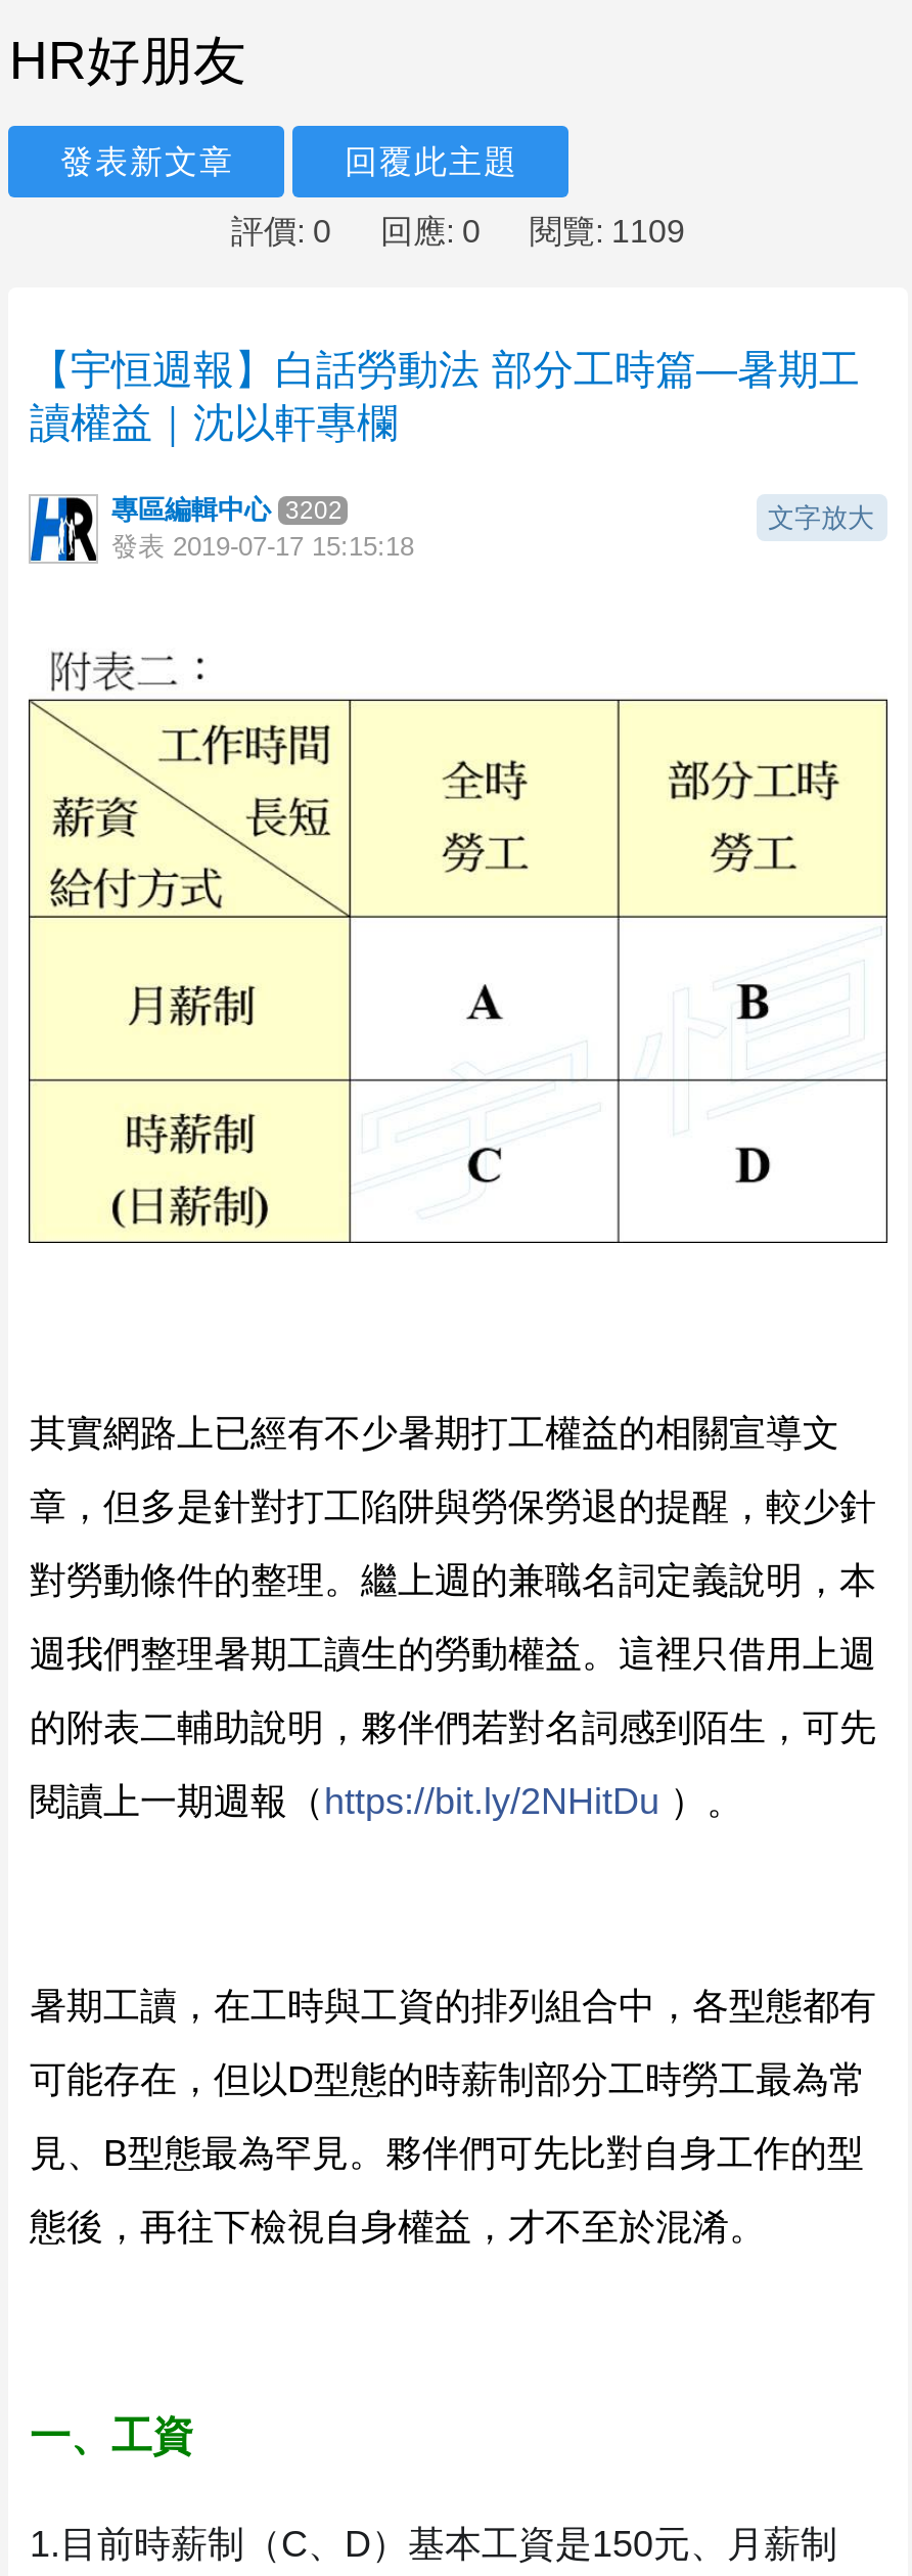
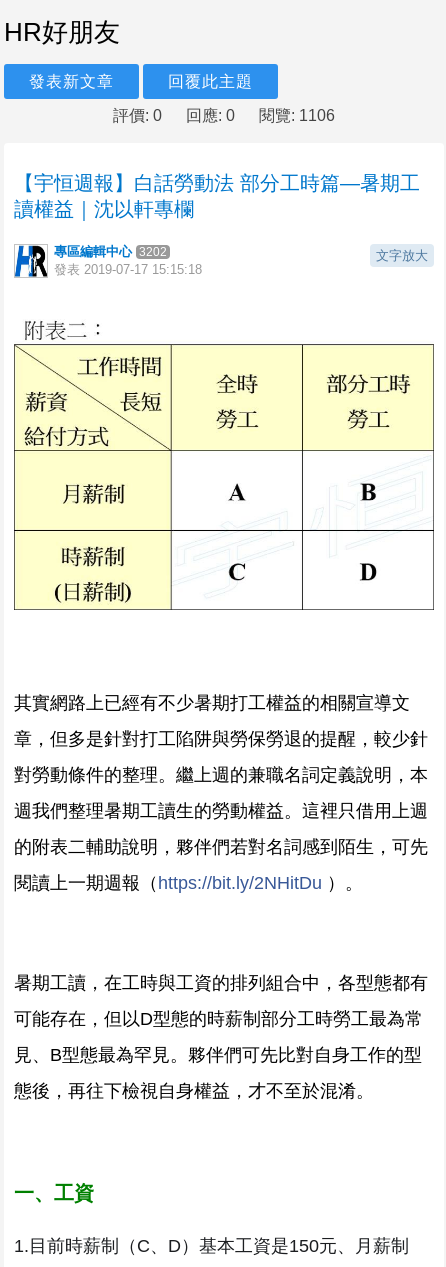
[231,213,685,248] 評價: 0 回應: 0 閱覽: 1109 -> [113,107,335,124] 評價: 0 回應: 0 閱覽: 1106

